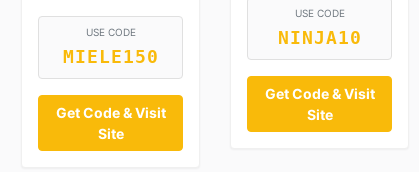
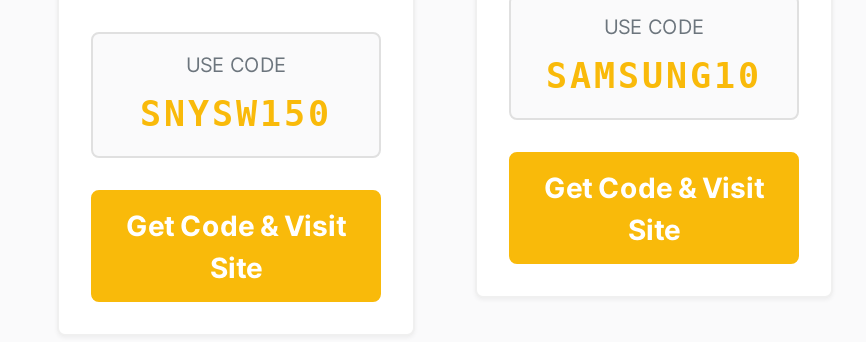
[277,28,361,48] NINJA10 -> [546,57,762,97] SAMSUNG10
[62,47,158,67] MIELE150 -> [140,94,332,134] SNYSW150

